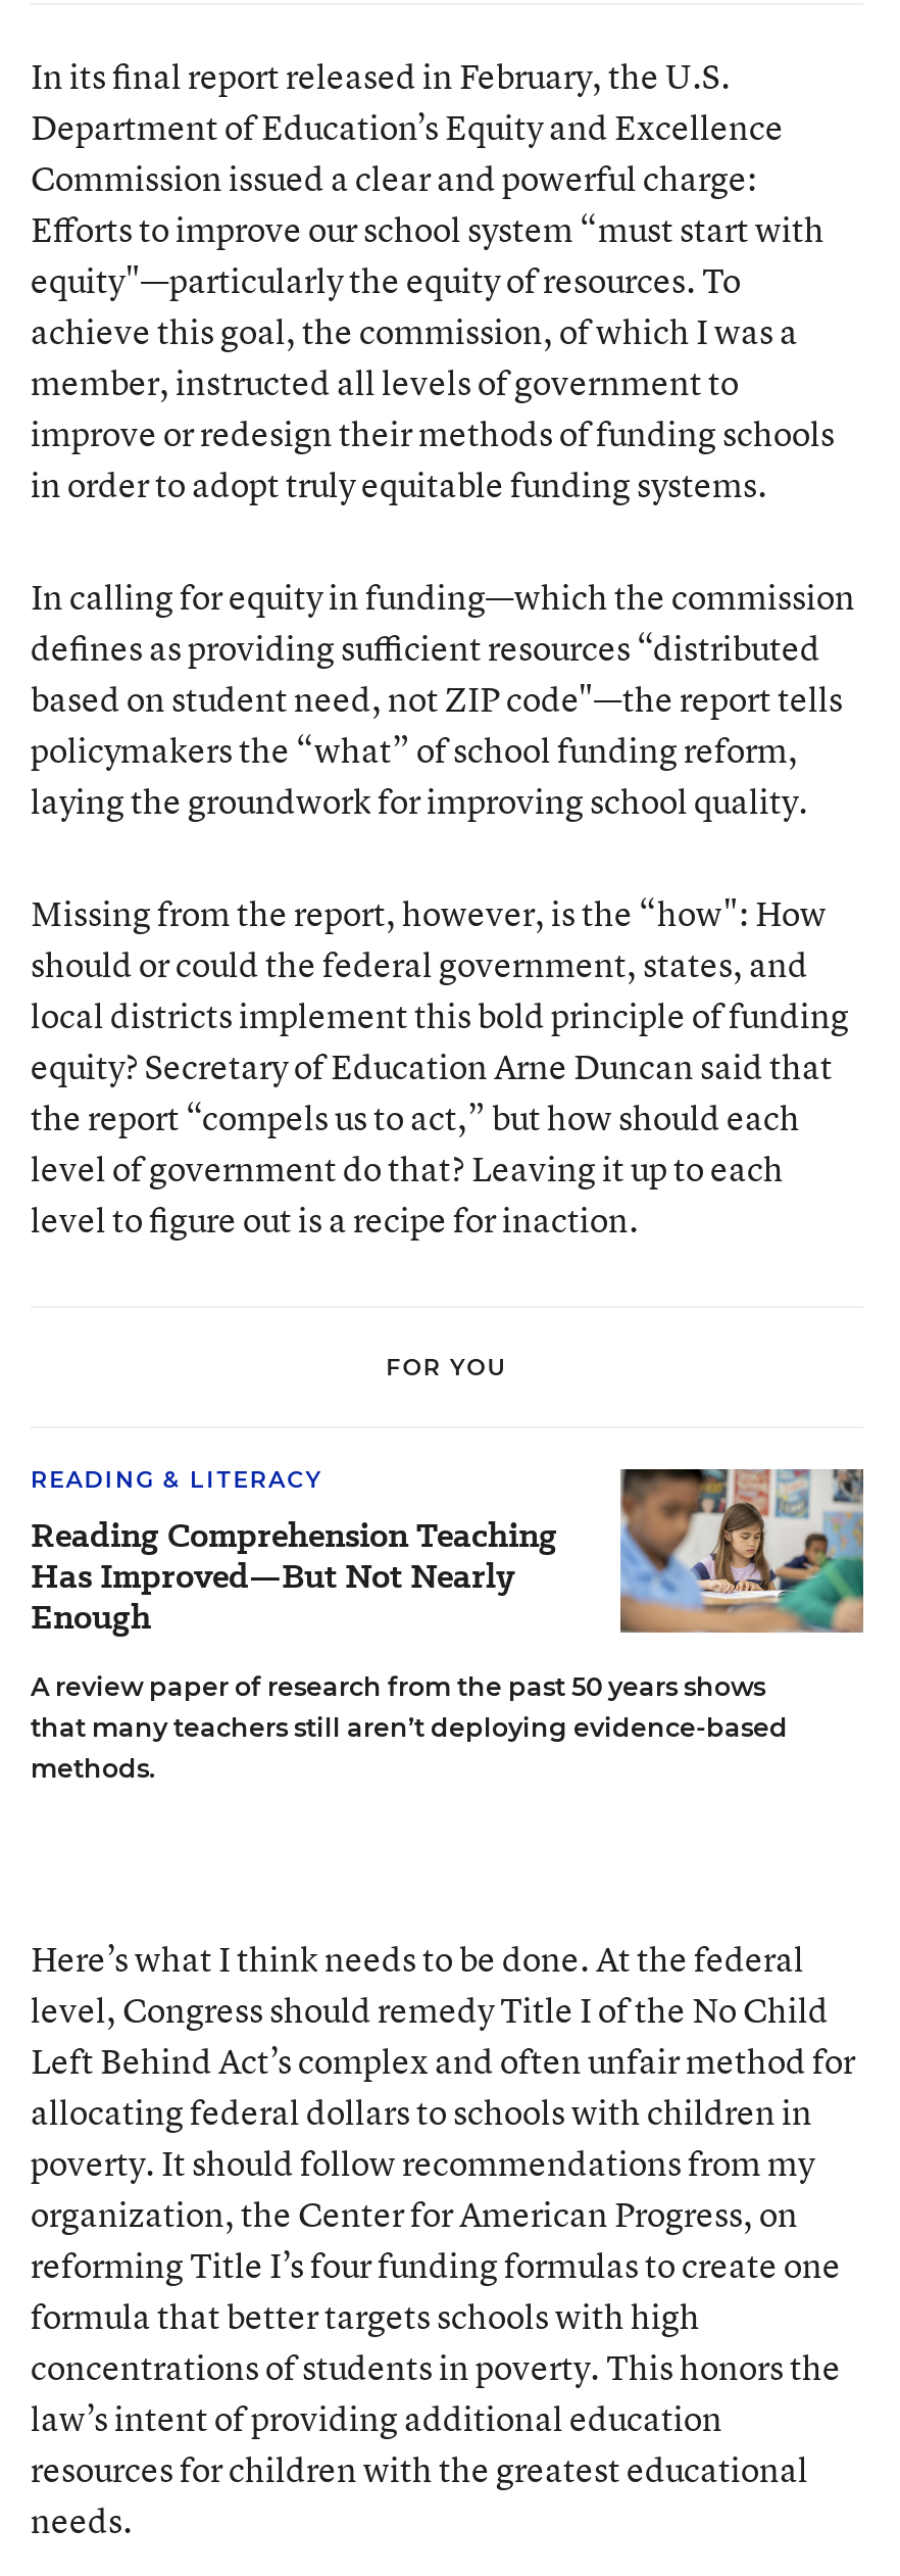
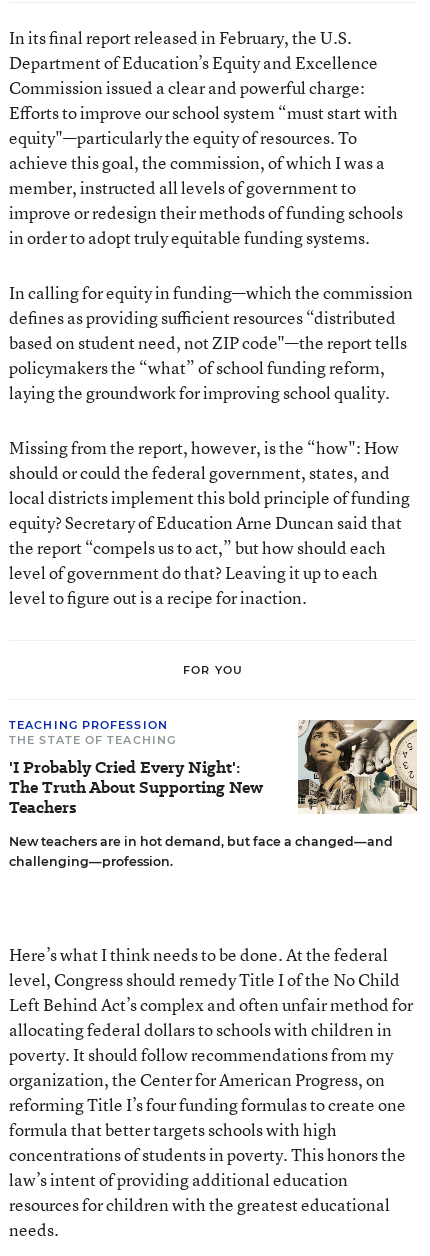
[31,1465,557,1641] READING & LITERACY | Reading Comprehension Teaching | Has Improved—But Not Nearly | Enough -> [9,718,263,819] TEACHING PROFESSION | THE STATE OF TEACHING | 'I Probably Cried Every Night': | The Truth About Supporting New | Teachers
[31,1467,865,1784] [image] | A review paper of research from the past 50 years shows | that many teachers still aren’t deploying evidence-based | methods. -> [9,719,418,869] [image] | New teachers are in hot demand, but face a changed—and | challenging—profession.

